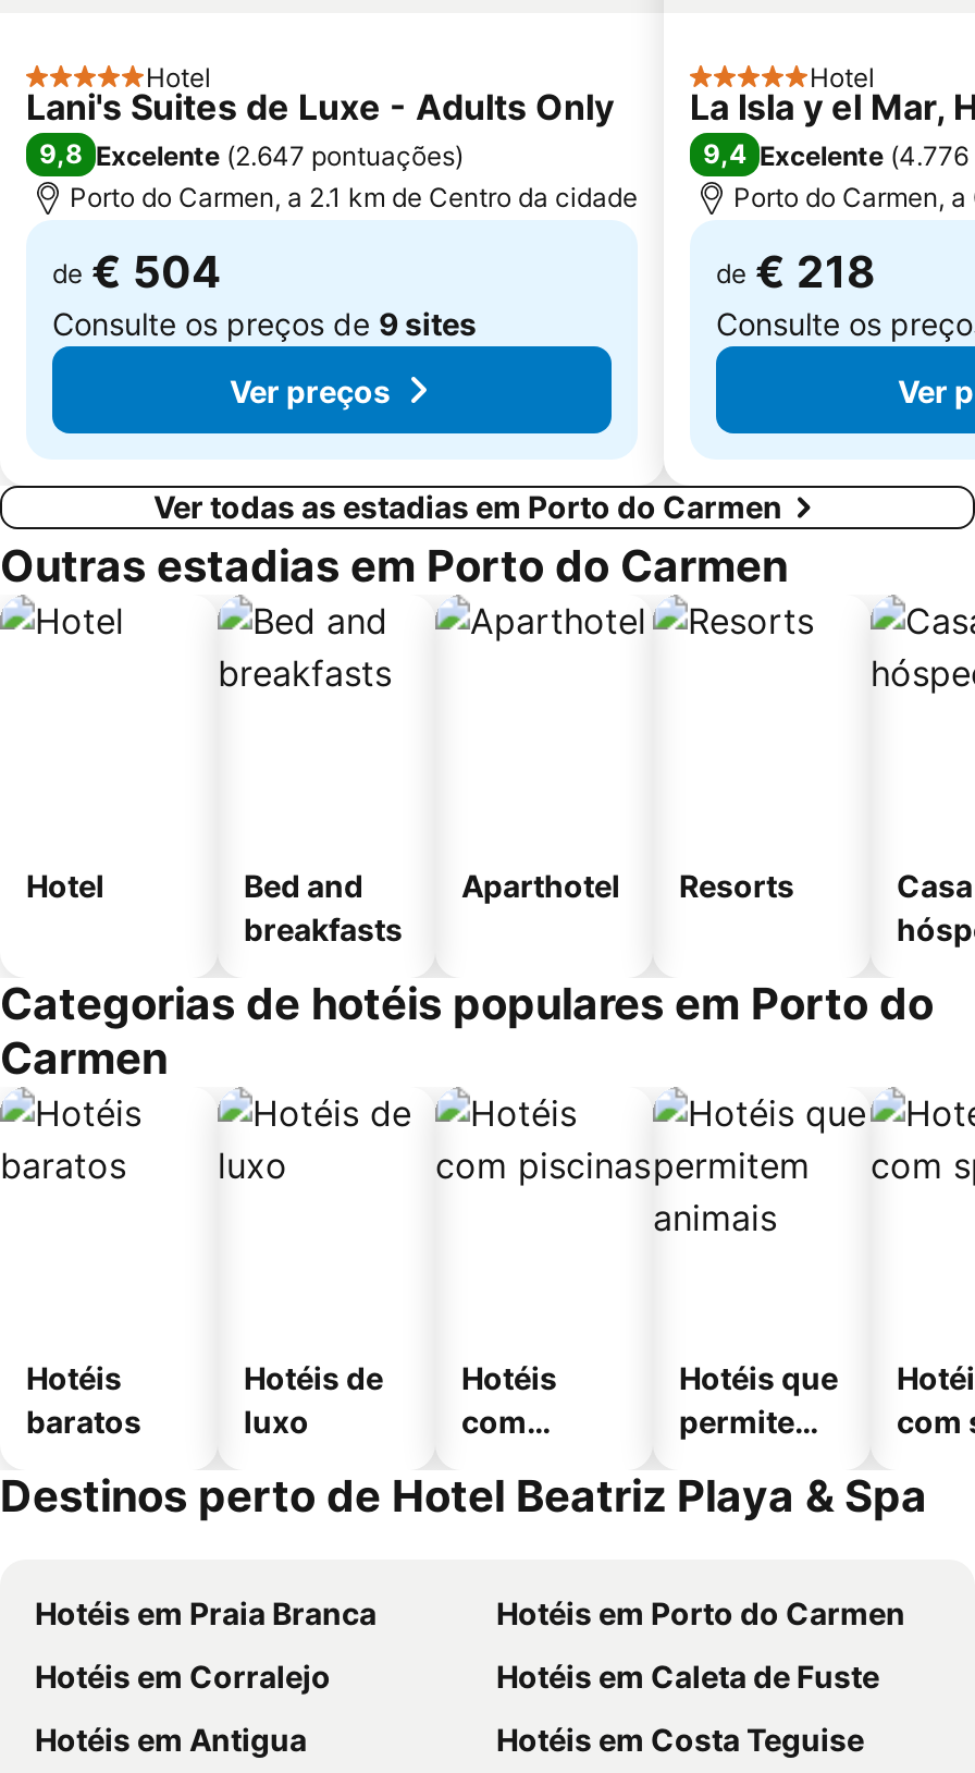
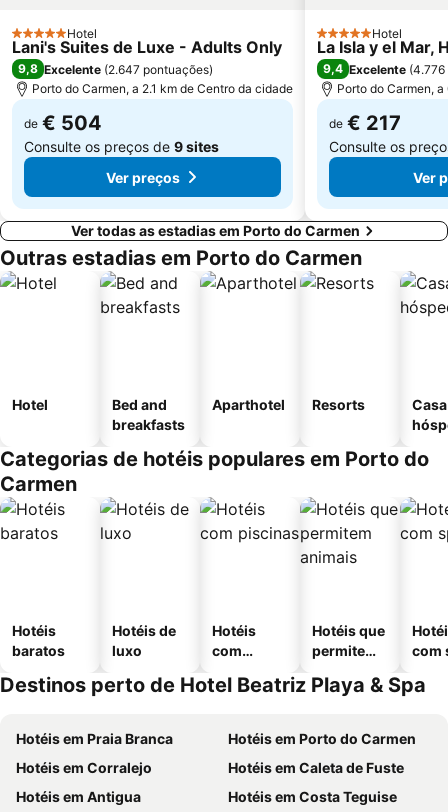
[716,246,875,298] de € 218 -> [329,111,401,135] de € 217

